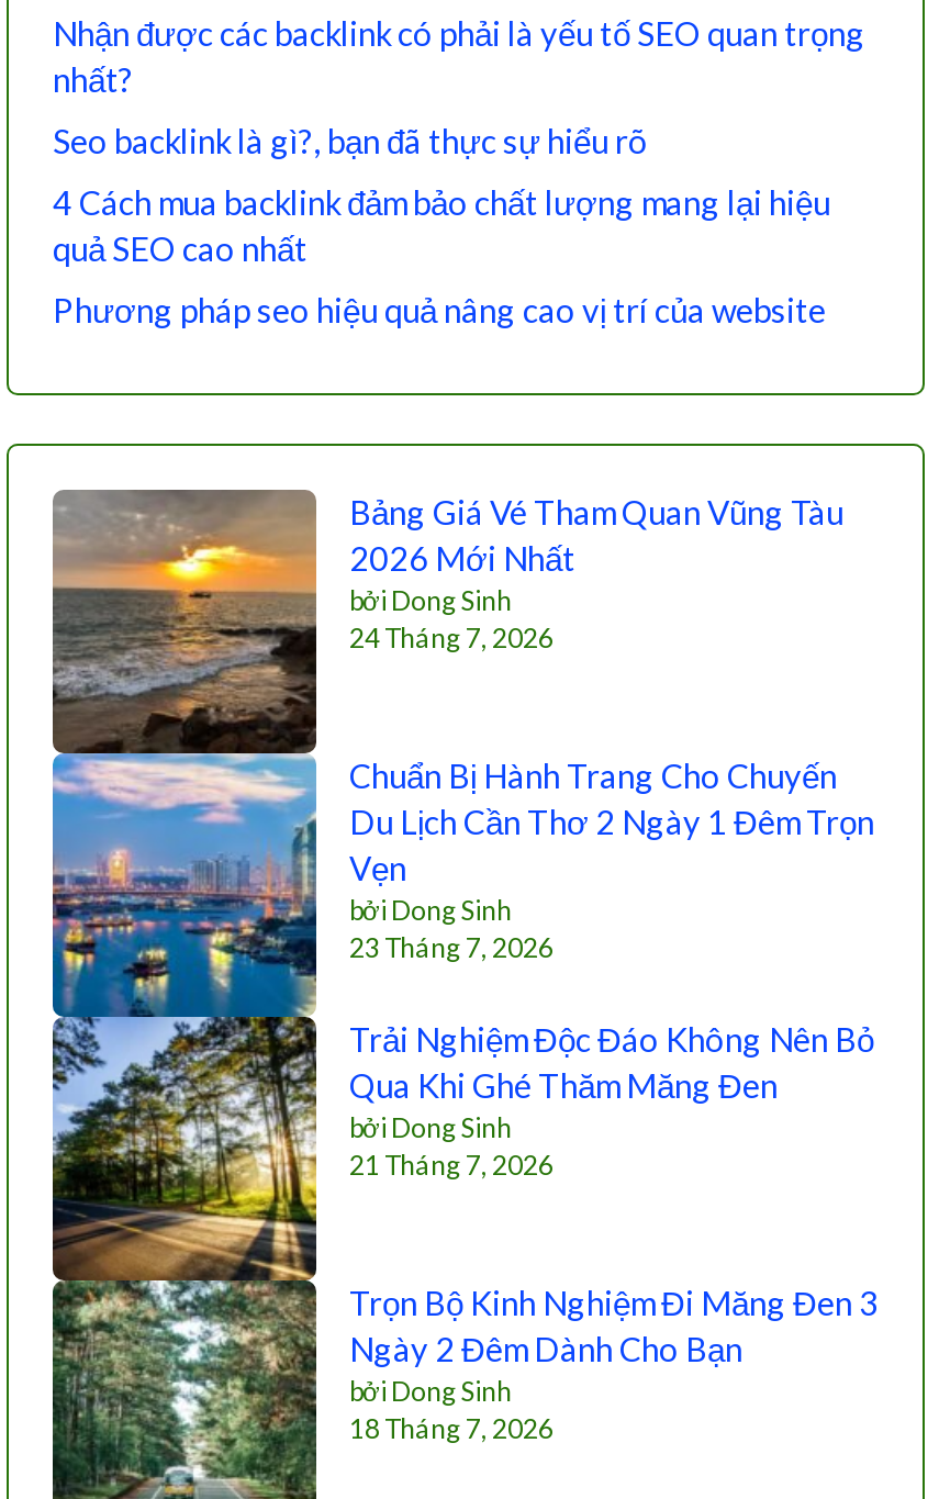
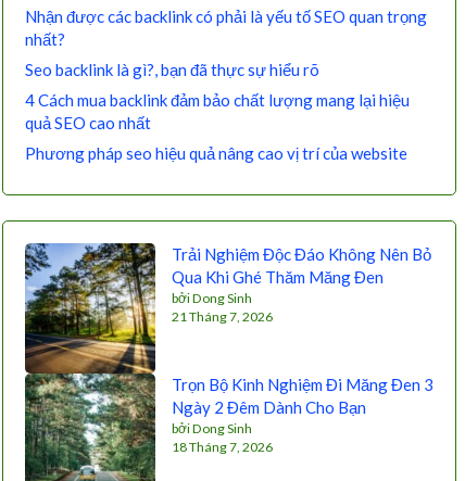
[51,489,843,1020] [image] | Bảng Giá Vé Tham Quan Vũng Tàu | 2026 Mới Nhất | bởi Dong Sinh | 24 Tháng 7, 2026 -> none
[349,756,874,965] Chuẩn Bị Hành Trang Cho Chuyến | Du Lịch Cần Thơ 2 Ngày 1 Đêm Trọn | Vẹn | bởi Dong Sinh | 23 Tháng 7, 2026 -> none

